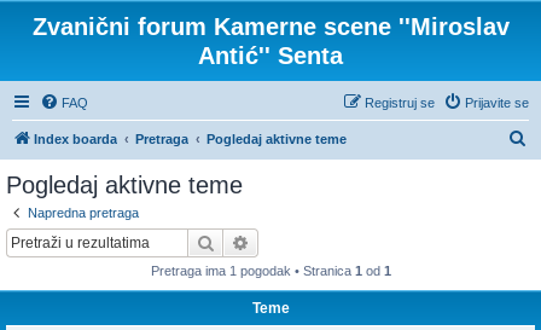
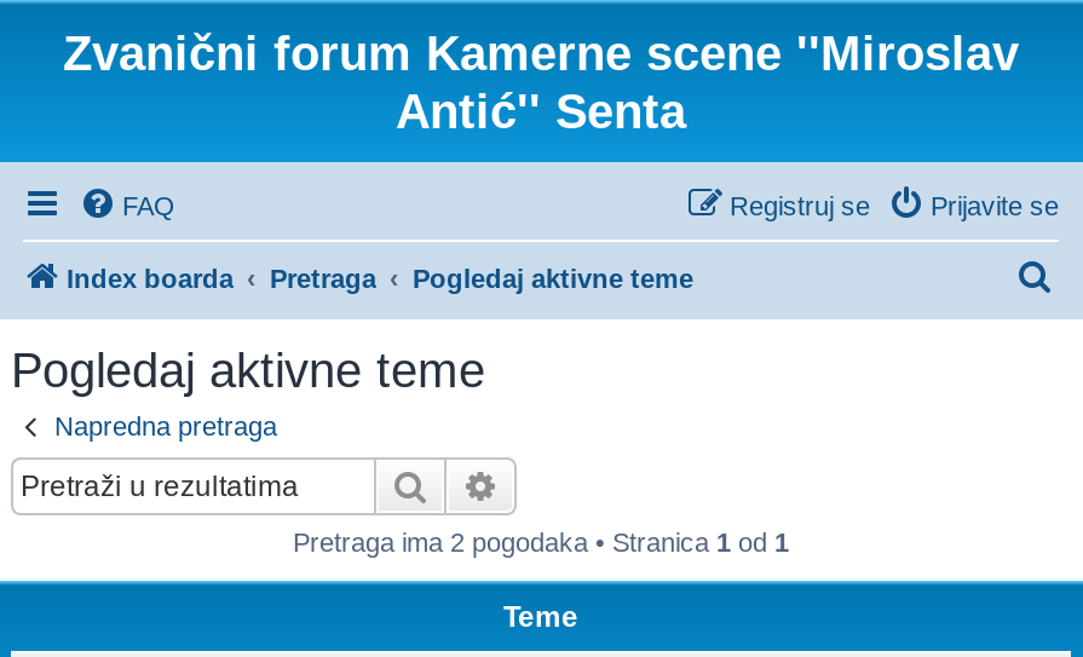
[150,263,391,277] Pretraga ima 1 pogodak • Stranica 1 od 1 -> [293,526,789,555] Pretraga ima 2 pogodaka • Stranica 1 od 1

